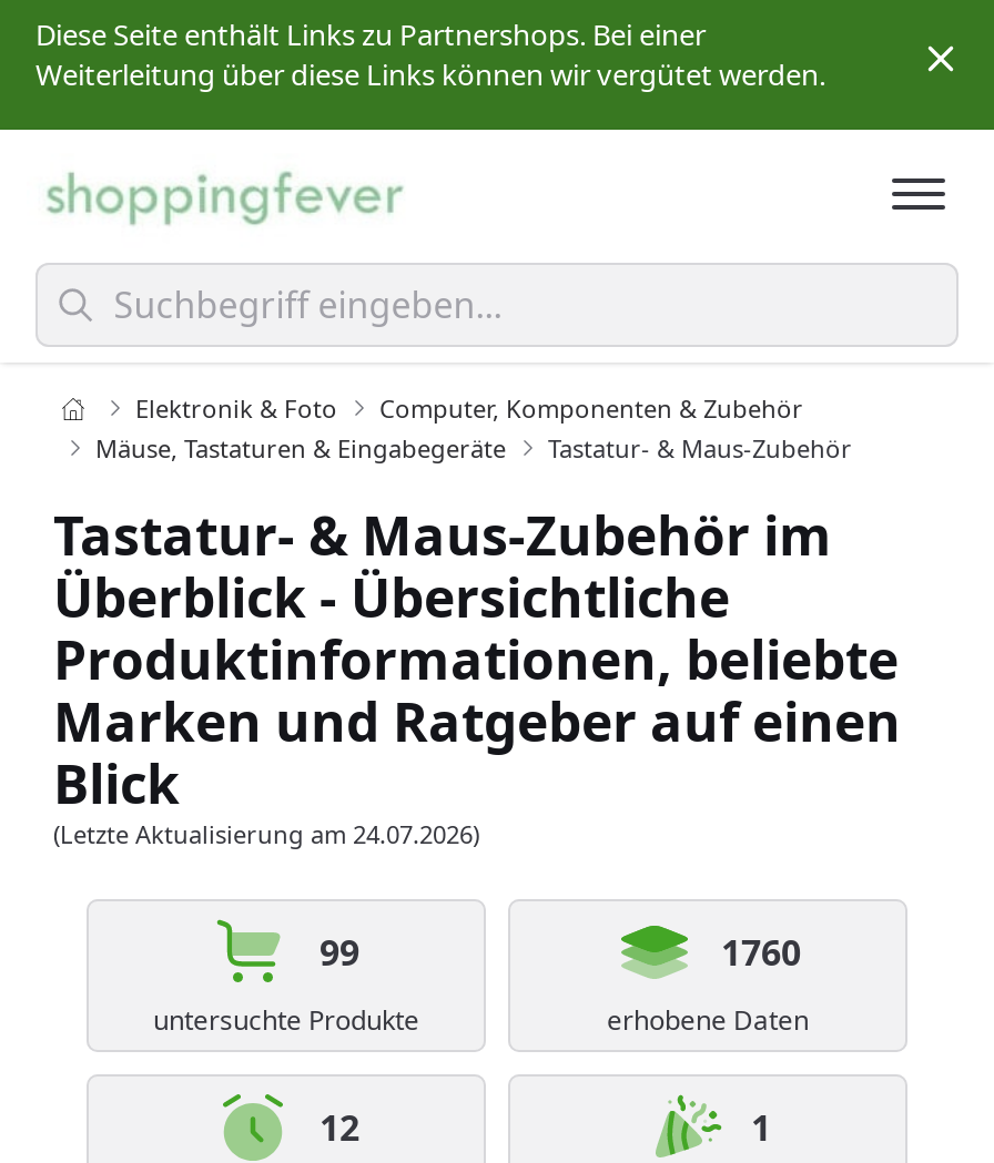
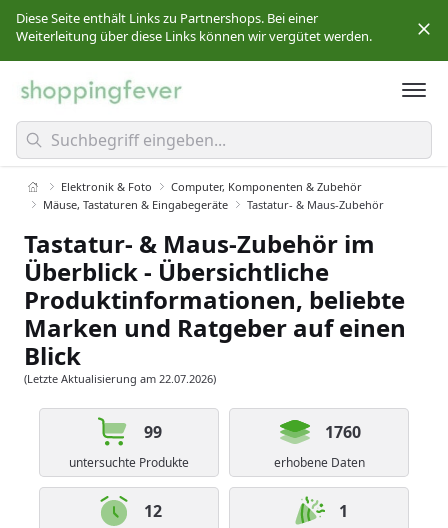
[53,817,479,850] (Letzte Aktualisierung am 24.07.2026) -> [24,371,216,386] (Letzte Aktualisierung am 22.07.2026)

